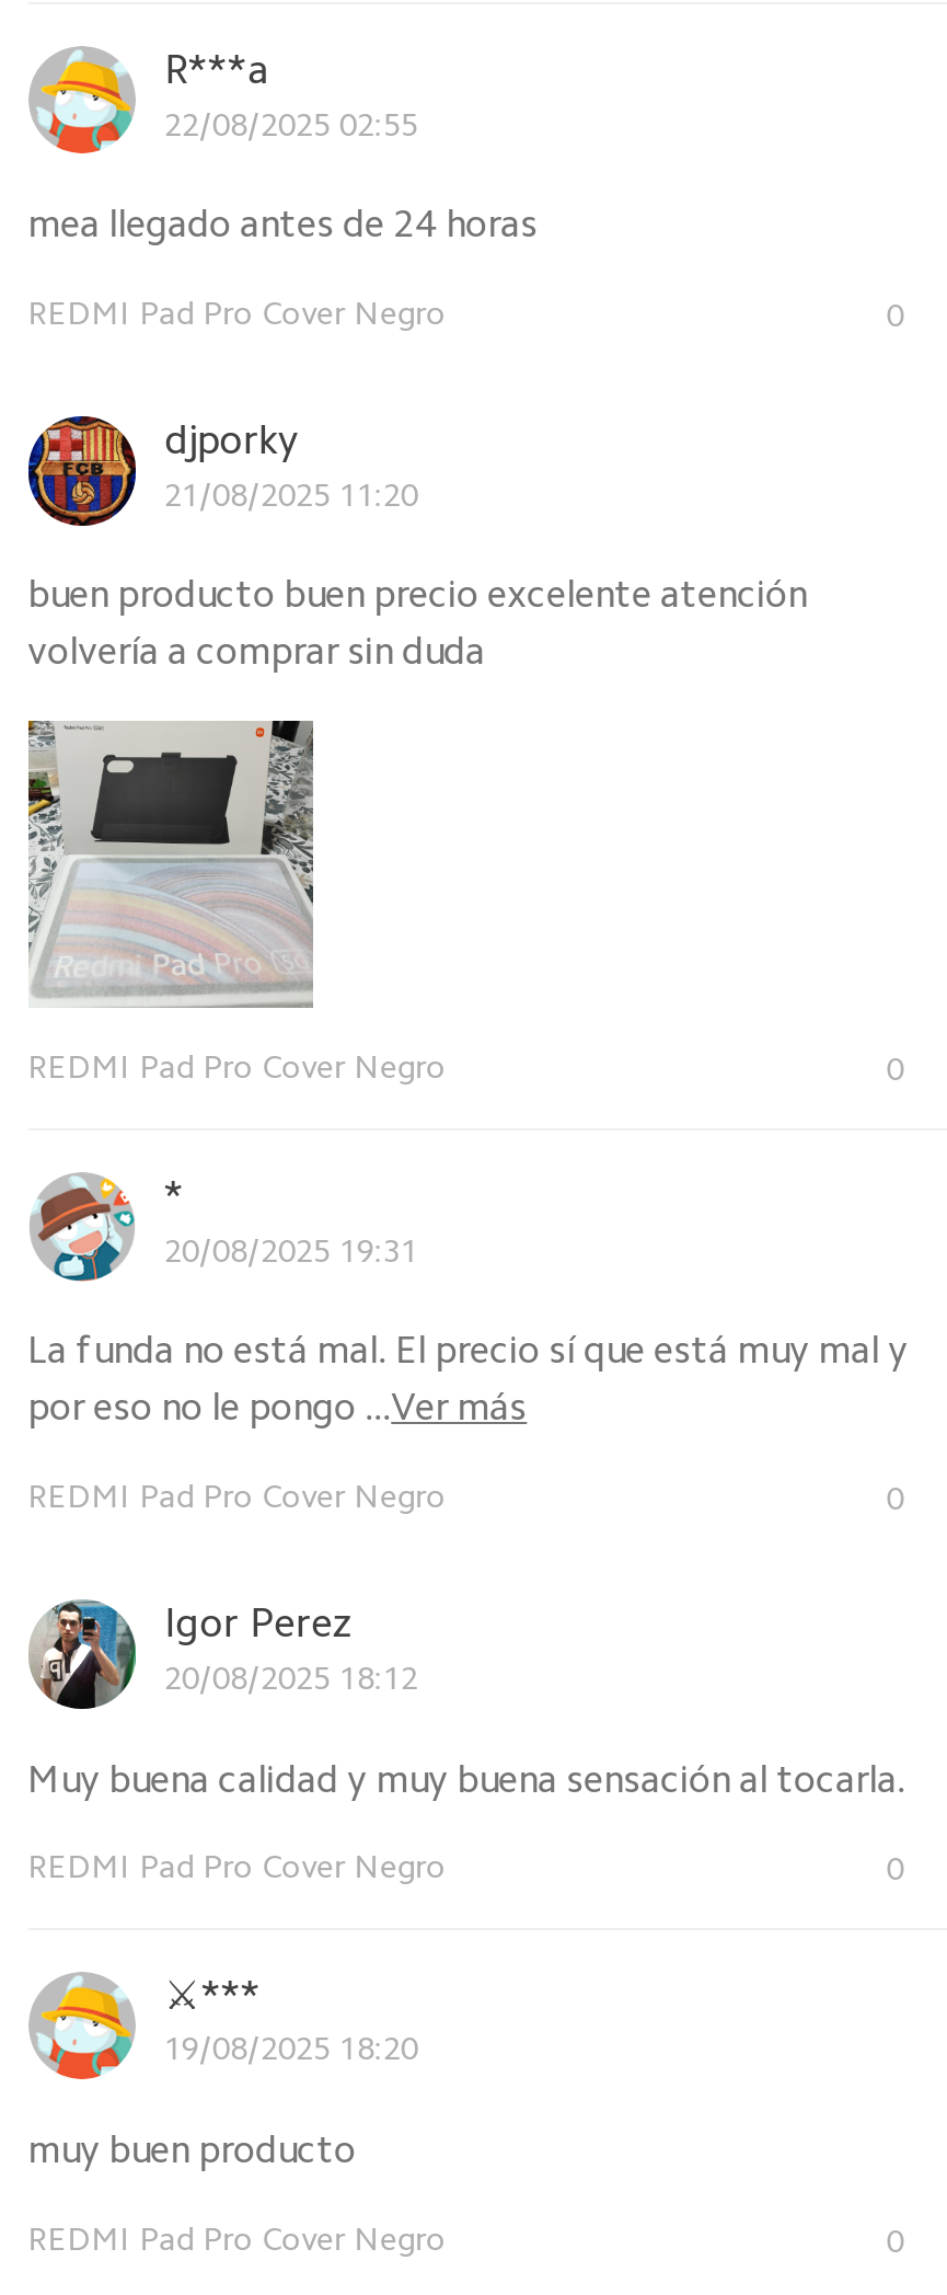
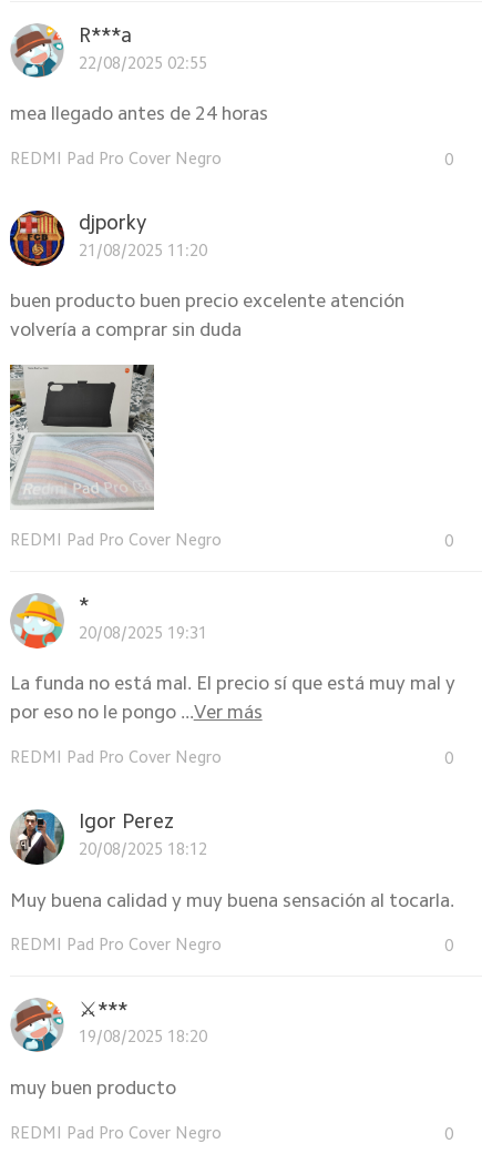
moved [33,53,131,156] -> [12,596,62,650]: [image]
moved [35,1177,134,1284] -> [13,25,63,79]: [image]
[33,1978,131,2081] [image] -> [13,1000,63,1053] [image]

